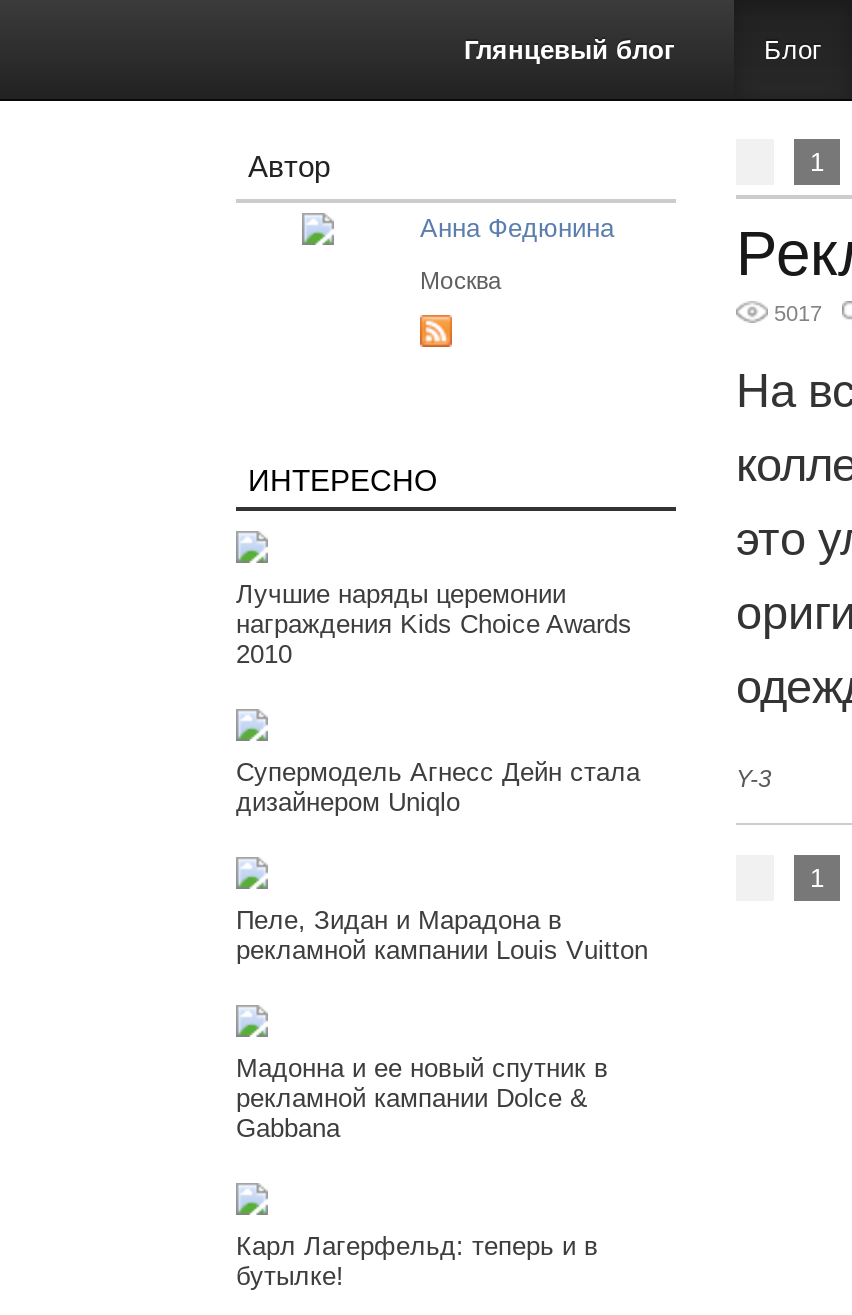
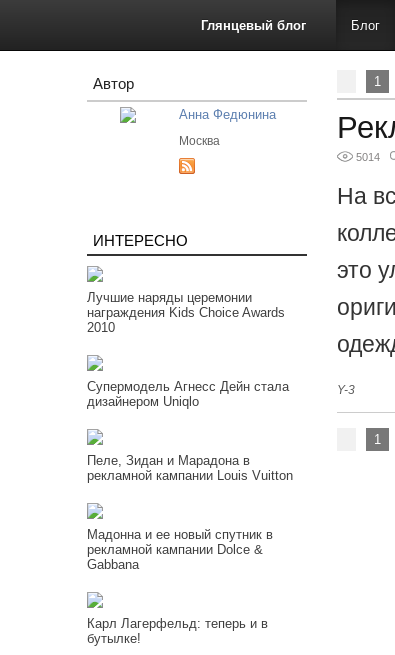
[774,301,822,325] 5017 -> [356,151,380,163] 5014

